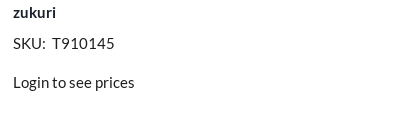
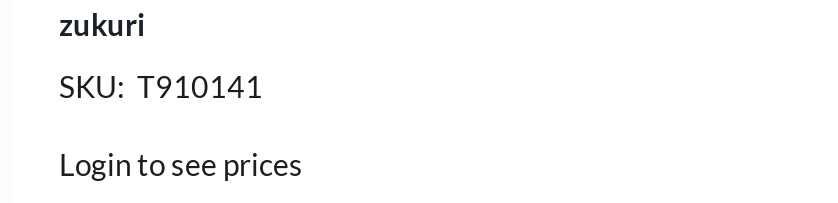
[13,34,115,52] SKU: T910145 -> [59,68,263,104] SKU: T910141

